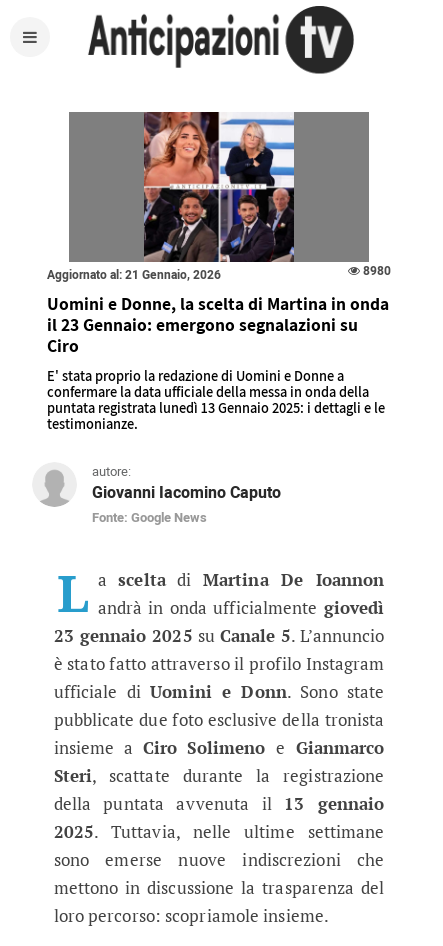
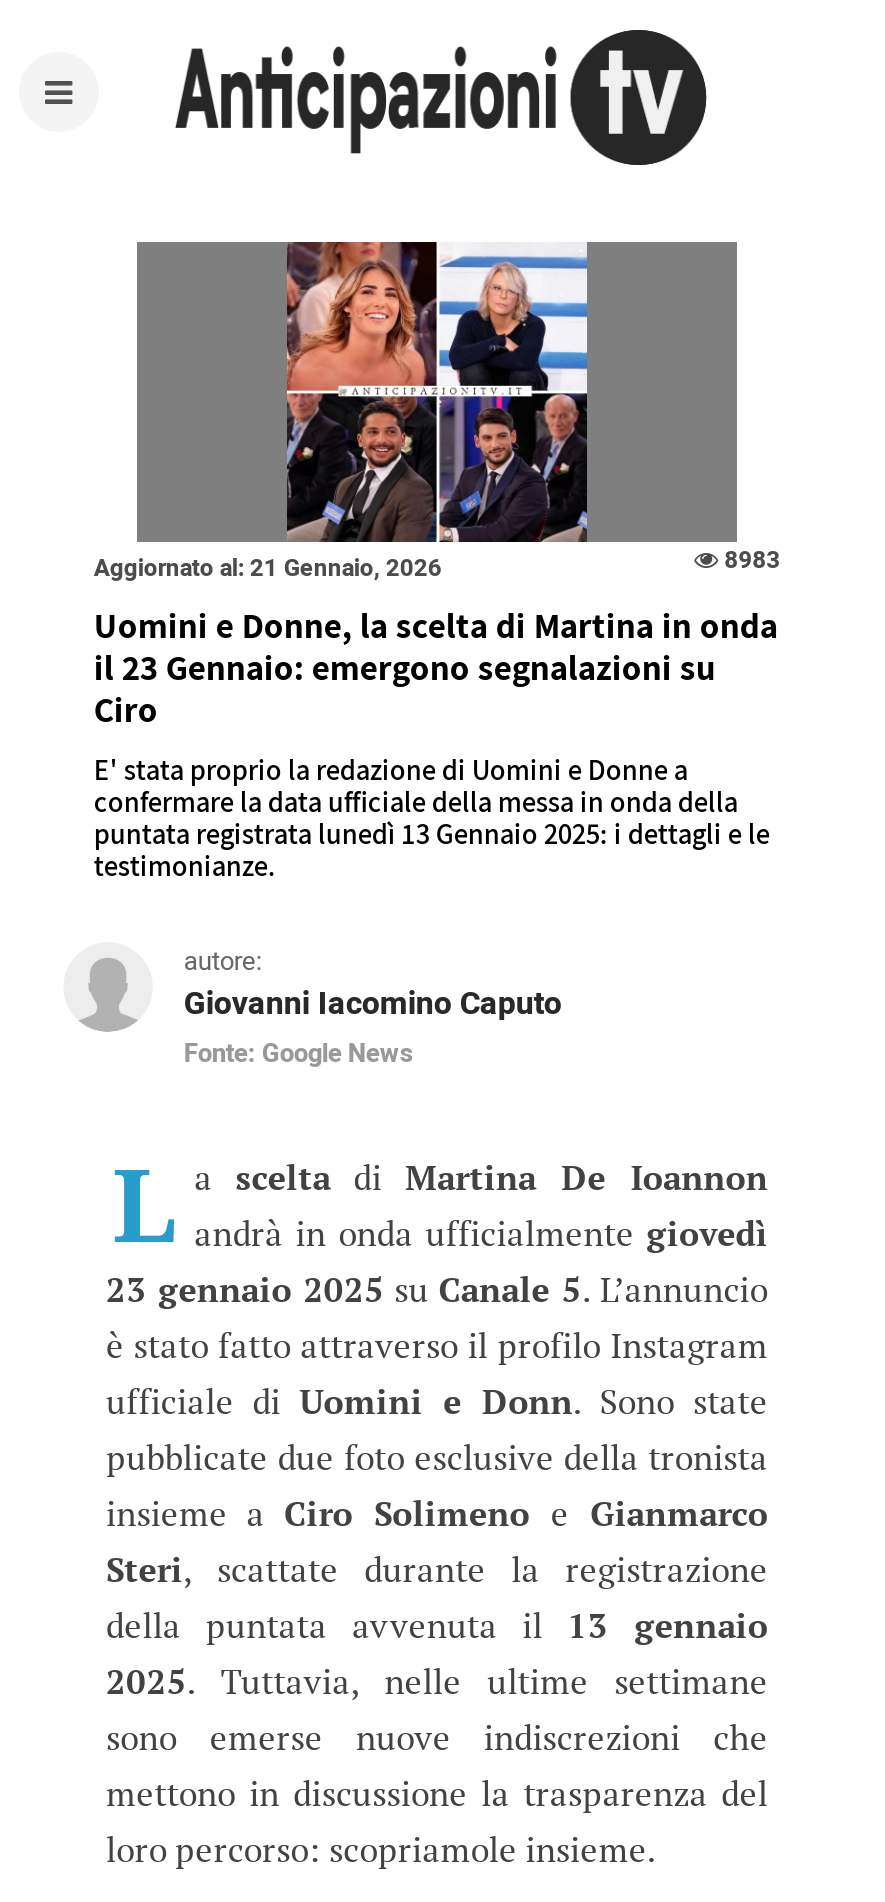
[360,262,391,280] 8980 -> [718,542,780,578] 8983

